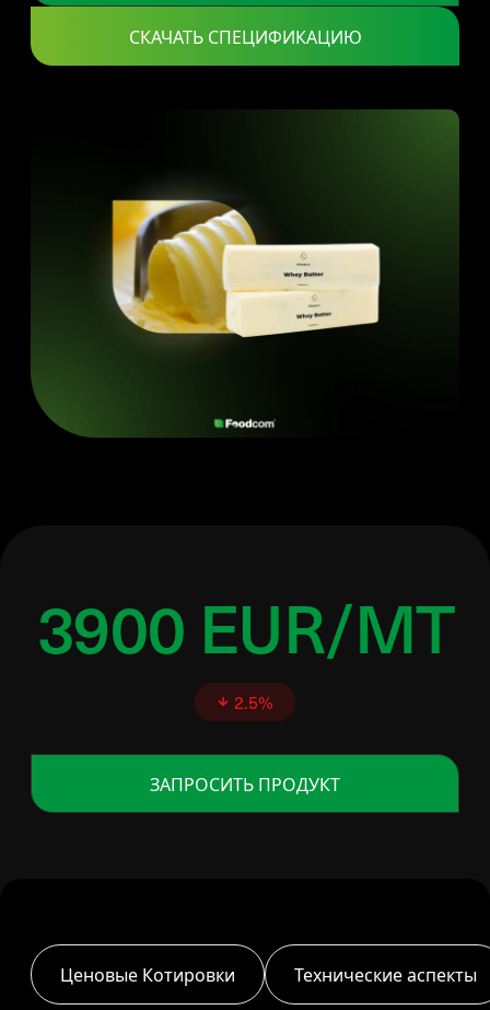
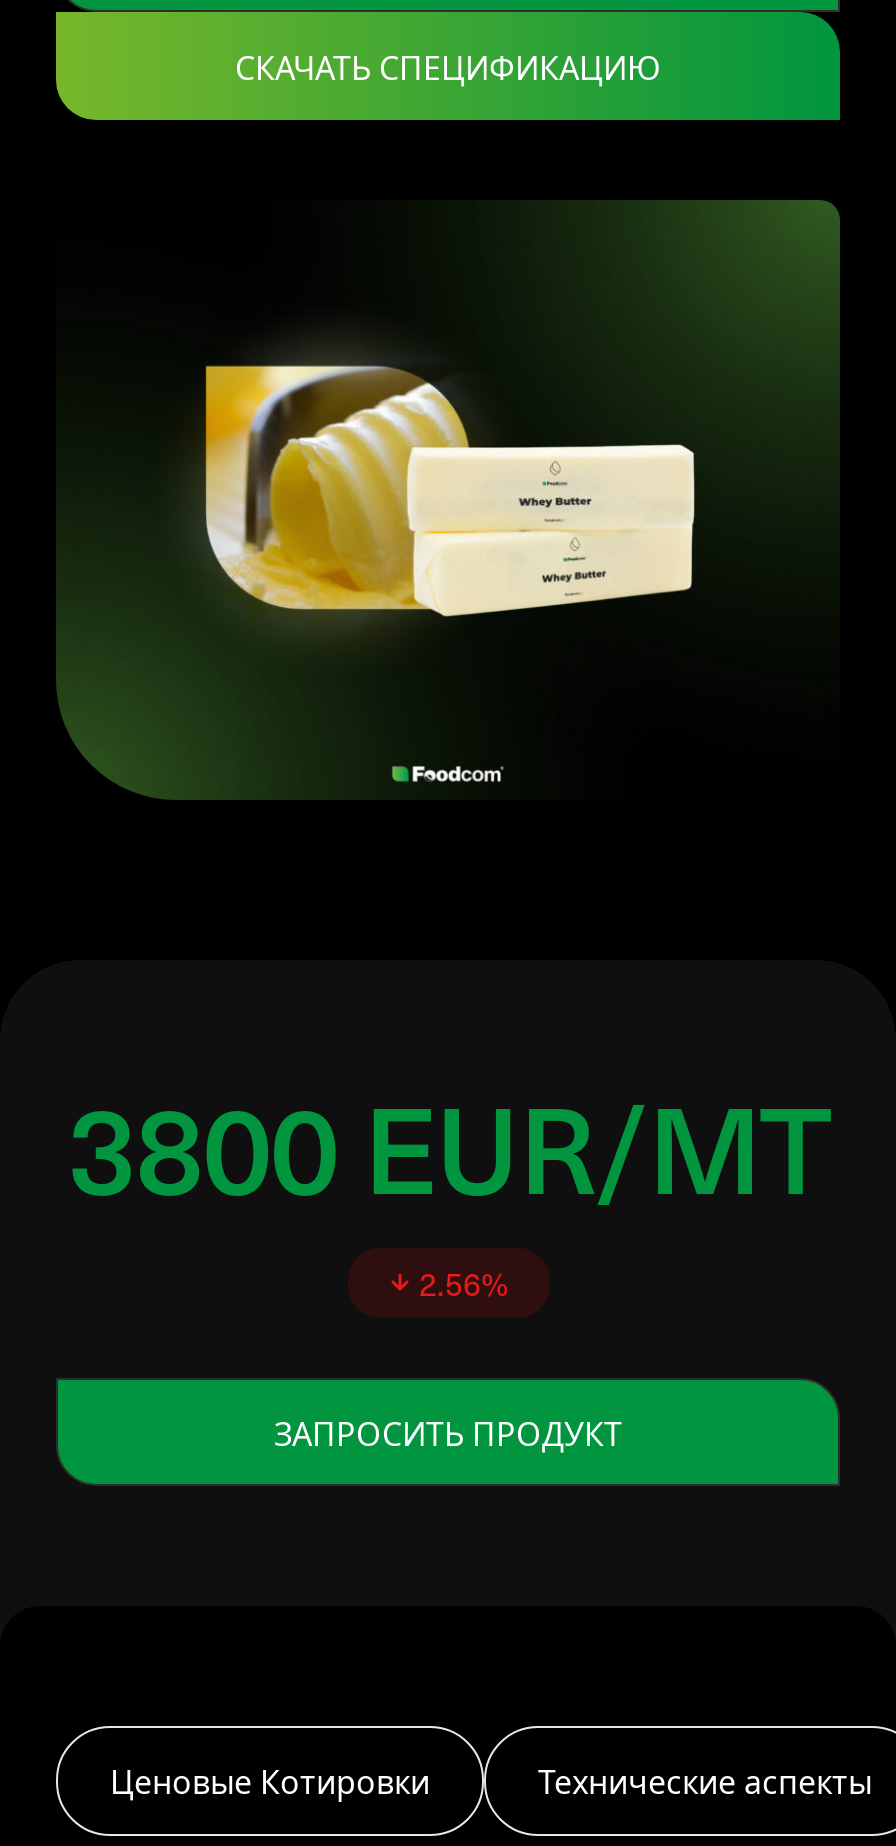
[37,581,453,672] 3900 EUR/MT -> [67,1062,829,1228] 3800 EUR/MT
[234,690,273,713] 2.5% -> [419,1261,509,1303] 2.56%

